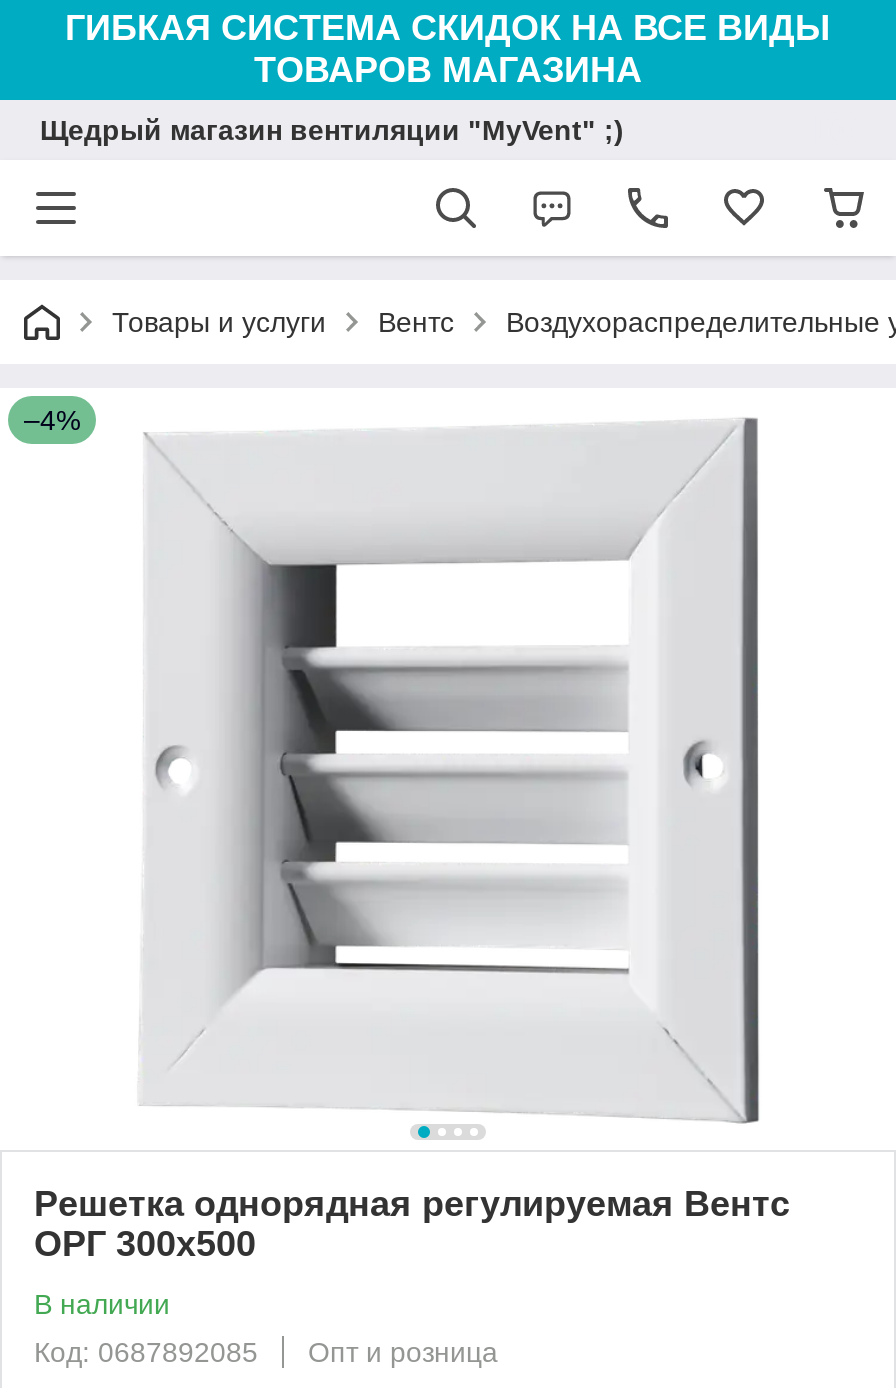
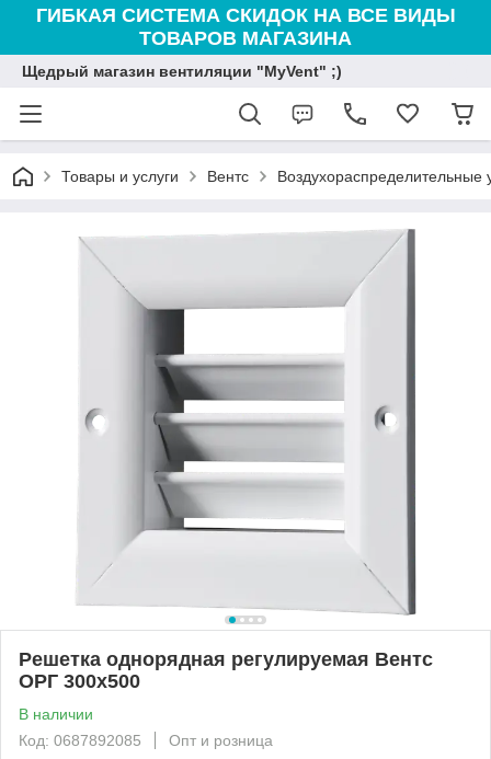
[24,404,80,436] –4% -> none

